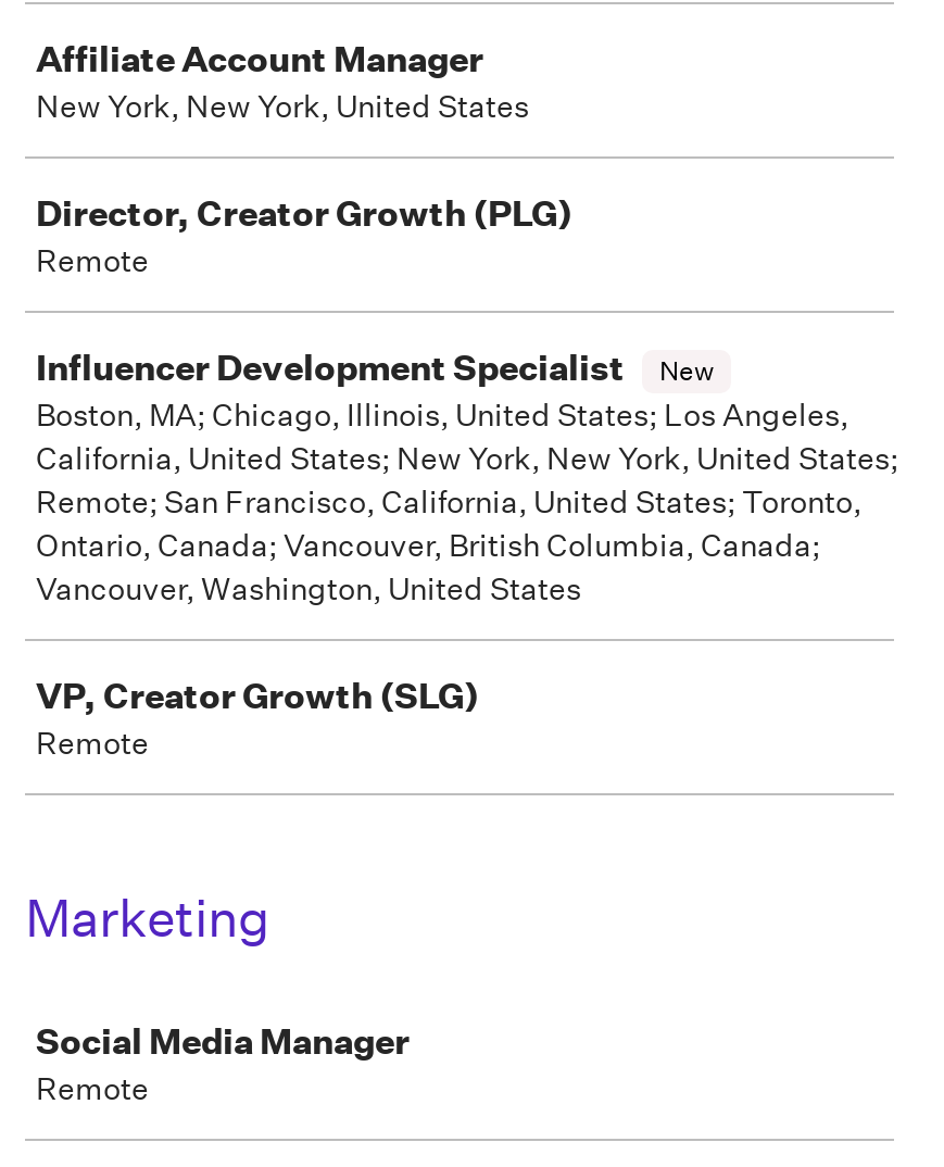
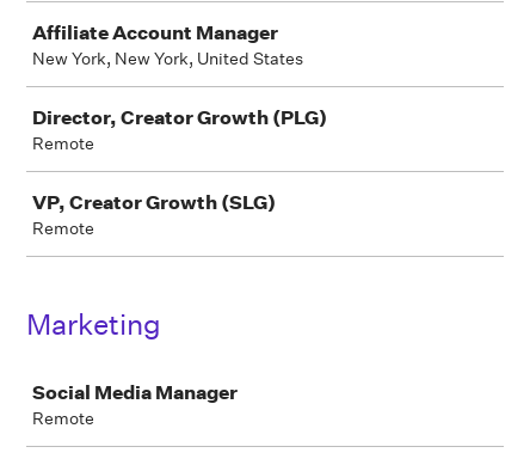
[36,346,898,608] Influencer Development Specialist | New | Boston, MA; Chicago, Illinois, United States; Los Angeles, | California, United States; New York, New York, United States; | Remote; San Francisco, California, United States; Toronto, | Ontario, Canada; Vancouver, British Columbia, Canada; | Vancouver, Washington, United States -> none

